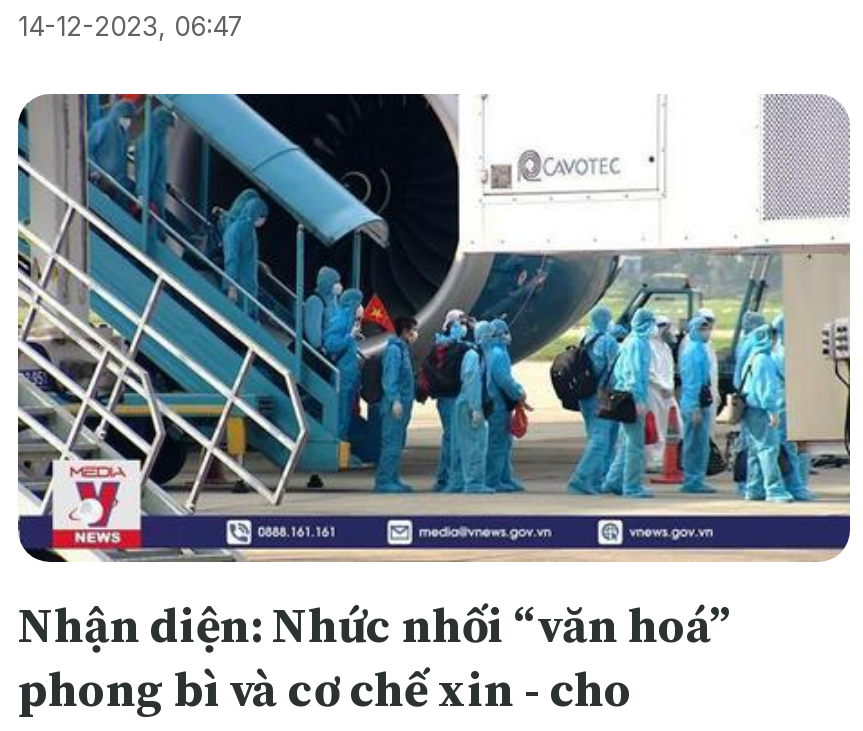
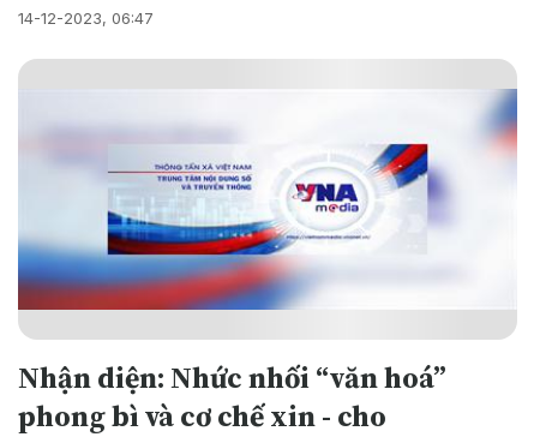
[16,92,852,564] [image] -> [17,59,518,340] [image]

